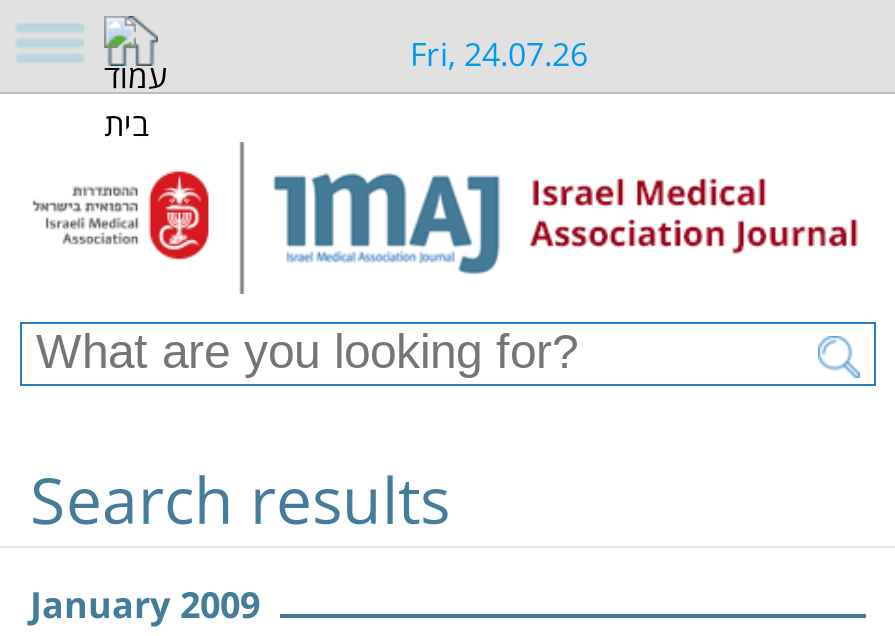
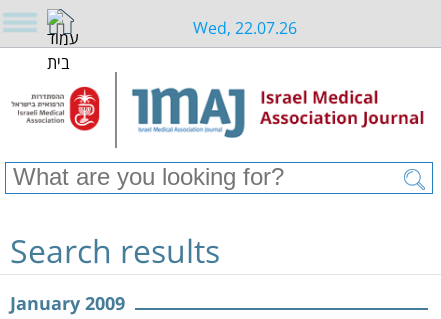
[410,16,588,82] Fri, 24.07.26 -> [192,9,296,42] Wed, 22.07.26

